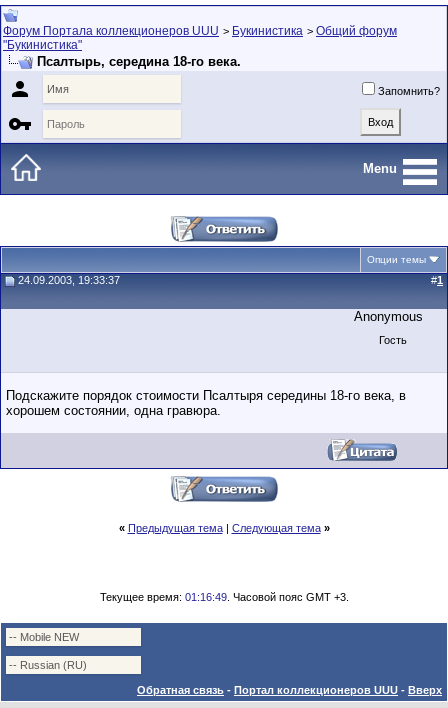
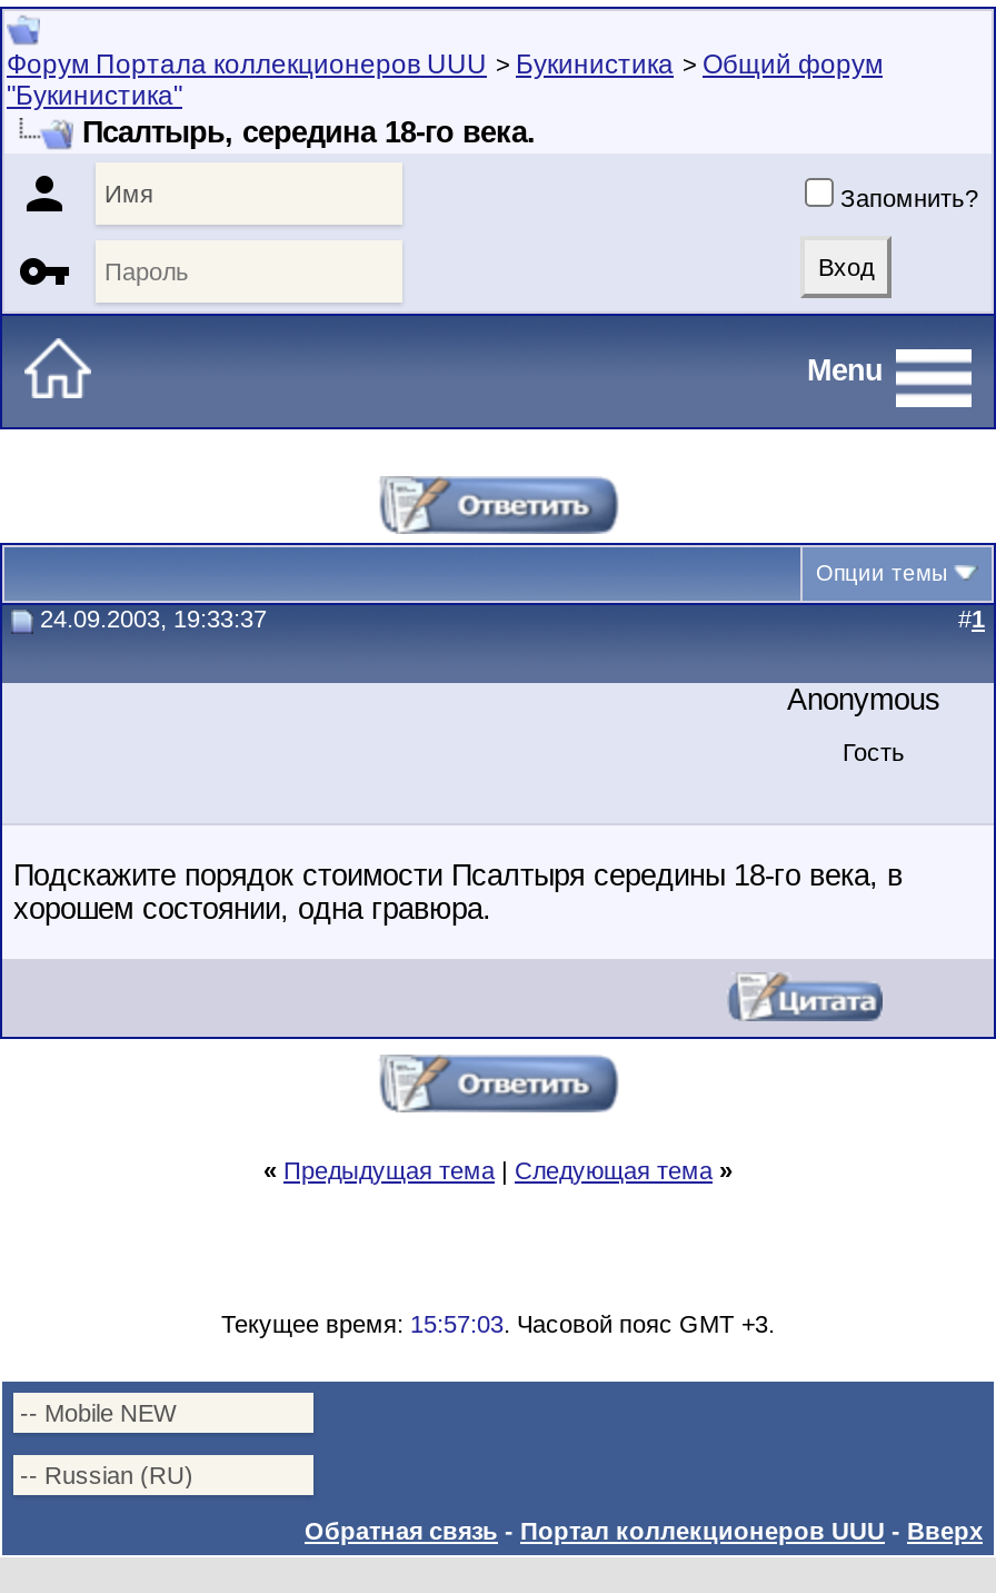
[99,591,348,603] Текущее время: 01:16:49. Часовой пояс GMT +3. -> [221,1310,775,1337] Текущее время: 15:57:03. Часовой пояс GMT +3.

